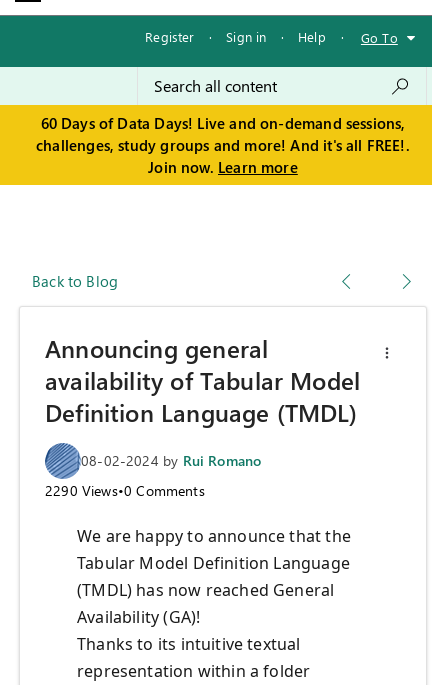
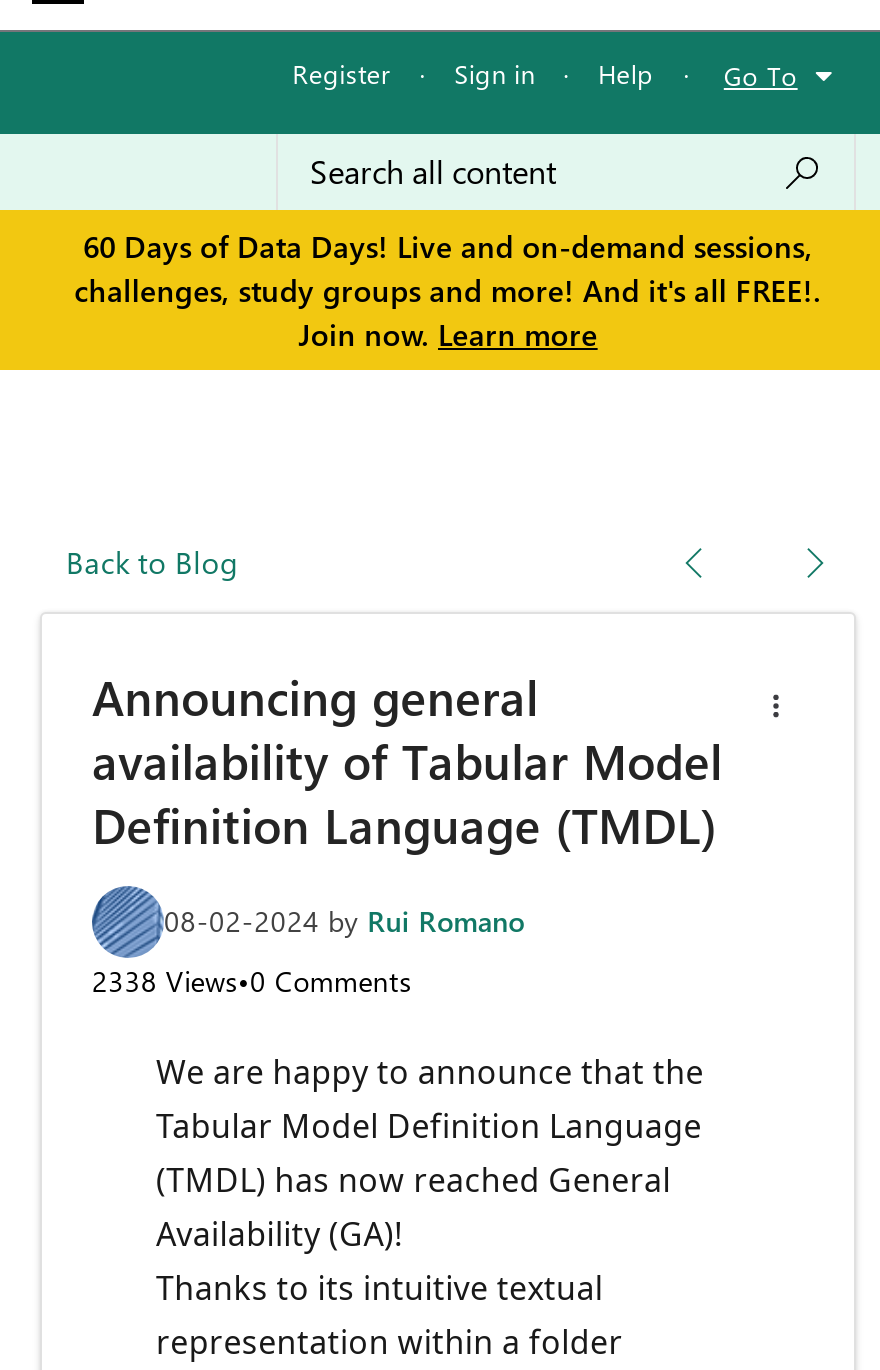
[45,481,205,500] 2290 Views•0 Comments -> [92,963,412,1001] 2338 Views•0 Comments

